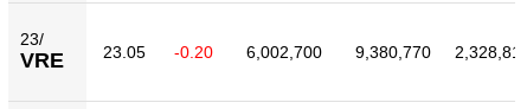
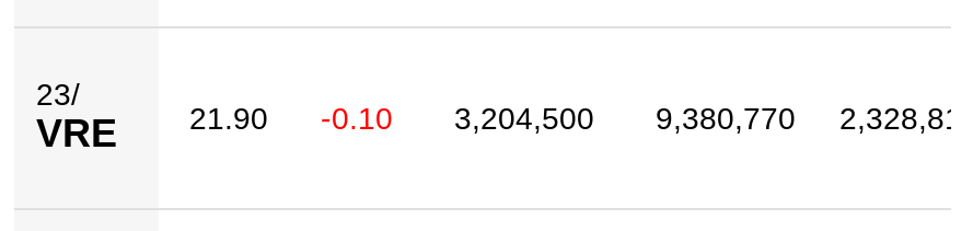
[103,43,146,62] 23.05 -> [189,101,268,136] 21.90
[174,43,213,62] -0.20 -> [321,101,393,136] -0.10
[246,43,322,62] 6,002,700 -> [454,101,594,136] 3,204,500

